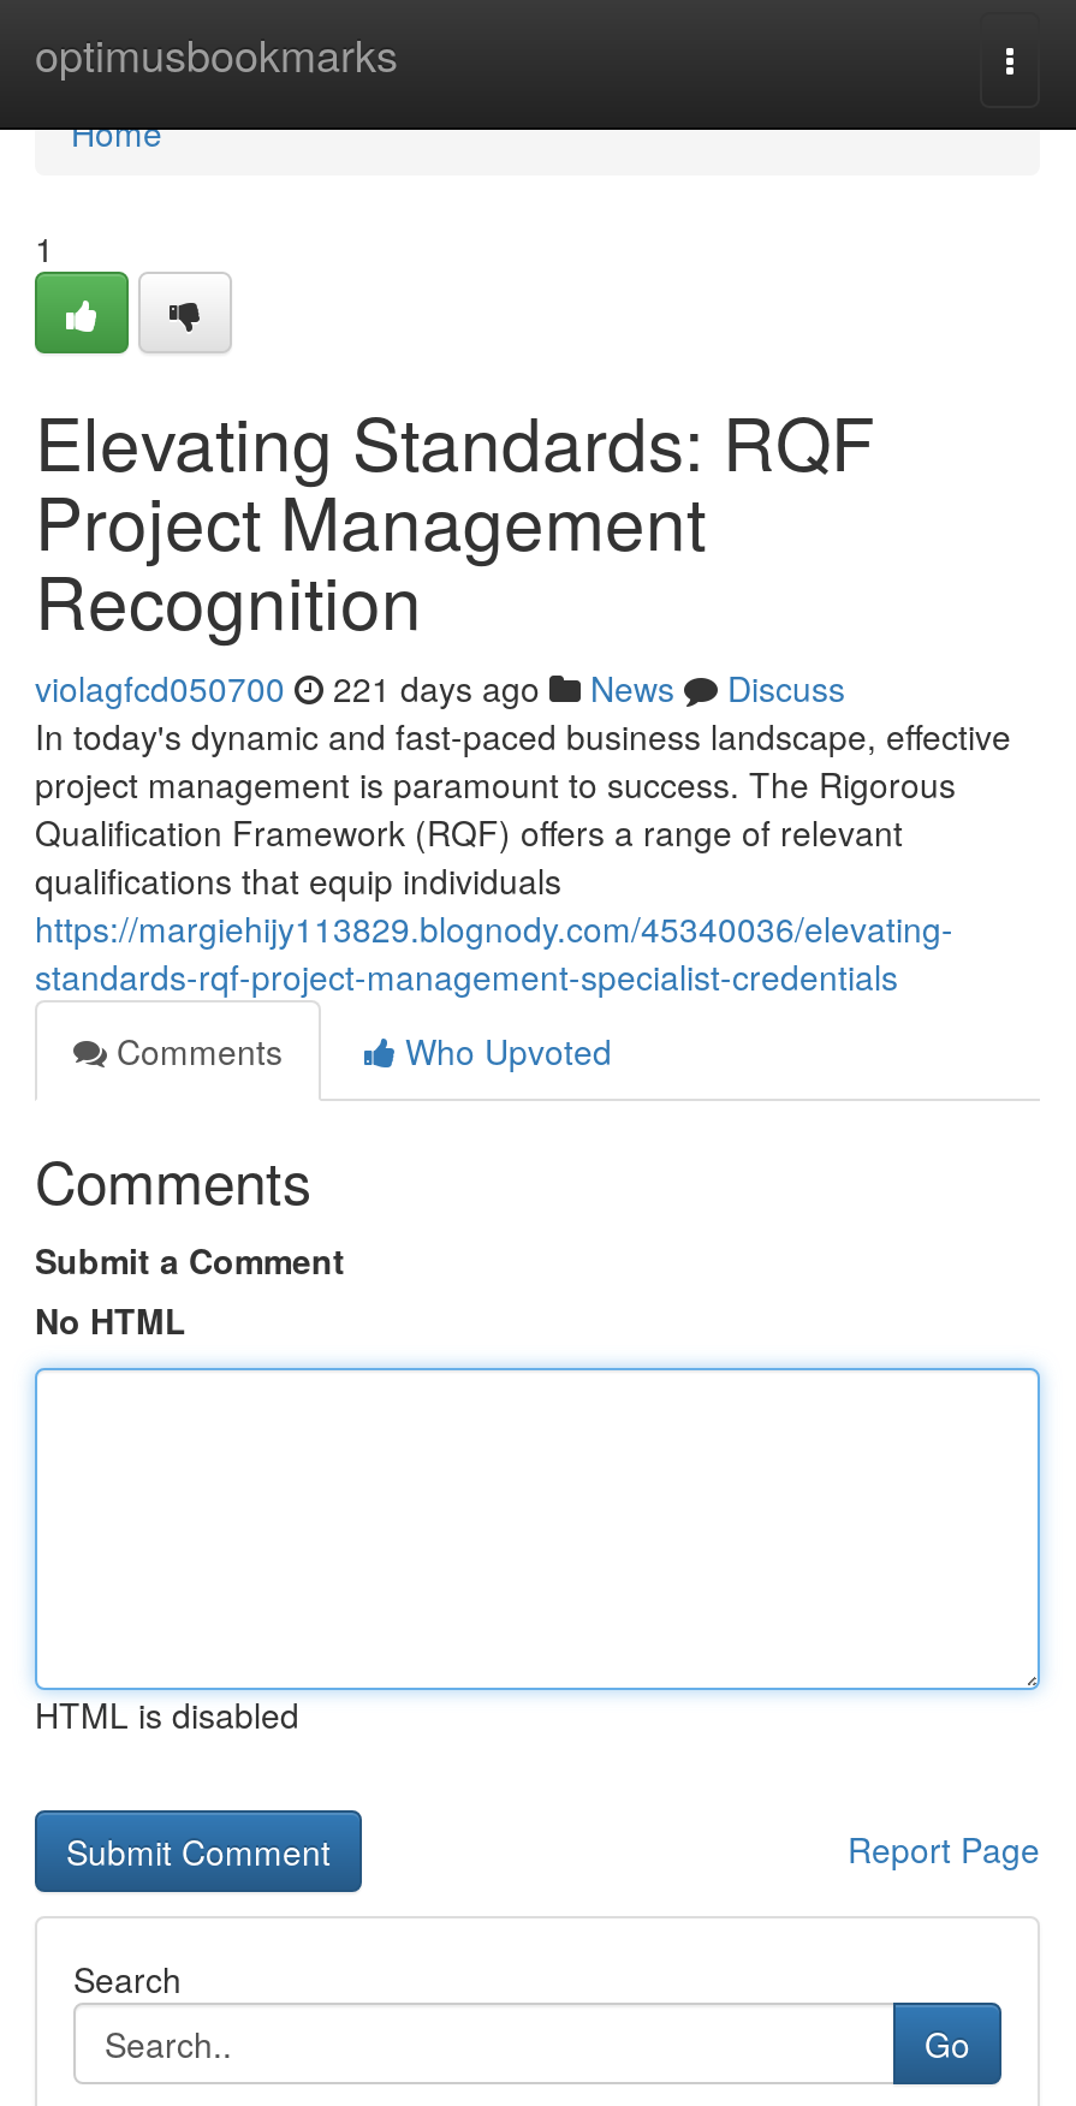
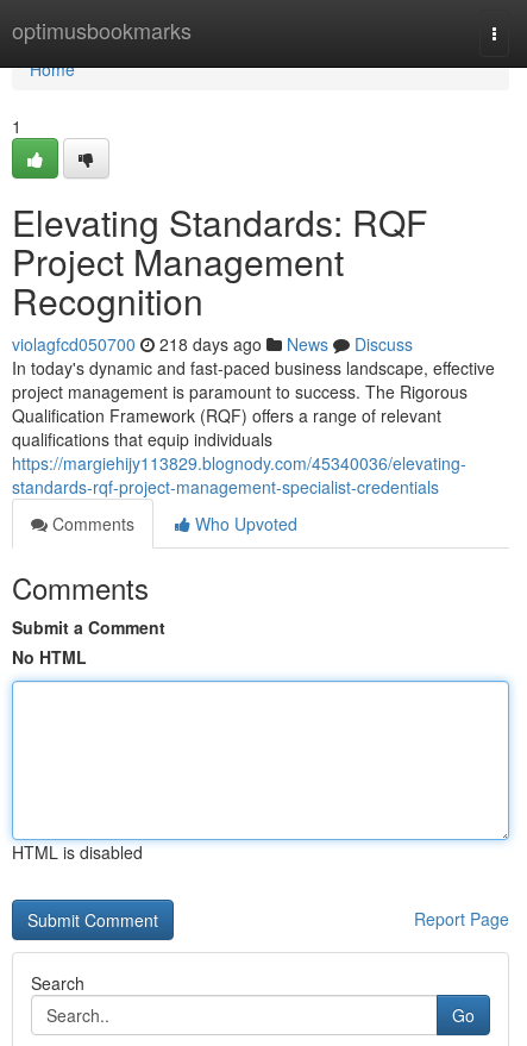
[35,664,845,712] violagfcd050700 221 days ago News Discuss -> [12,332,413,356] violagfcd050700 218 days ago News Discuss

